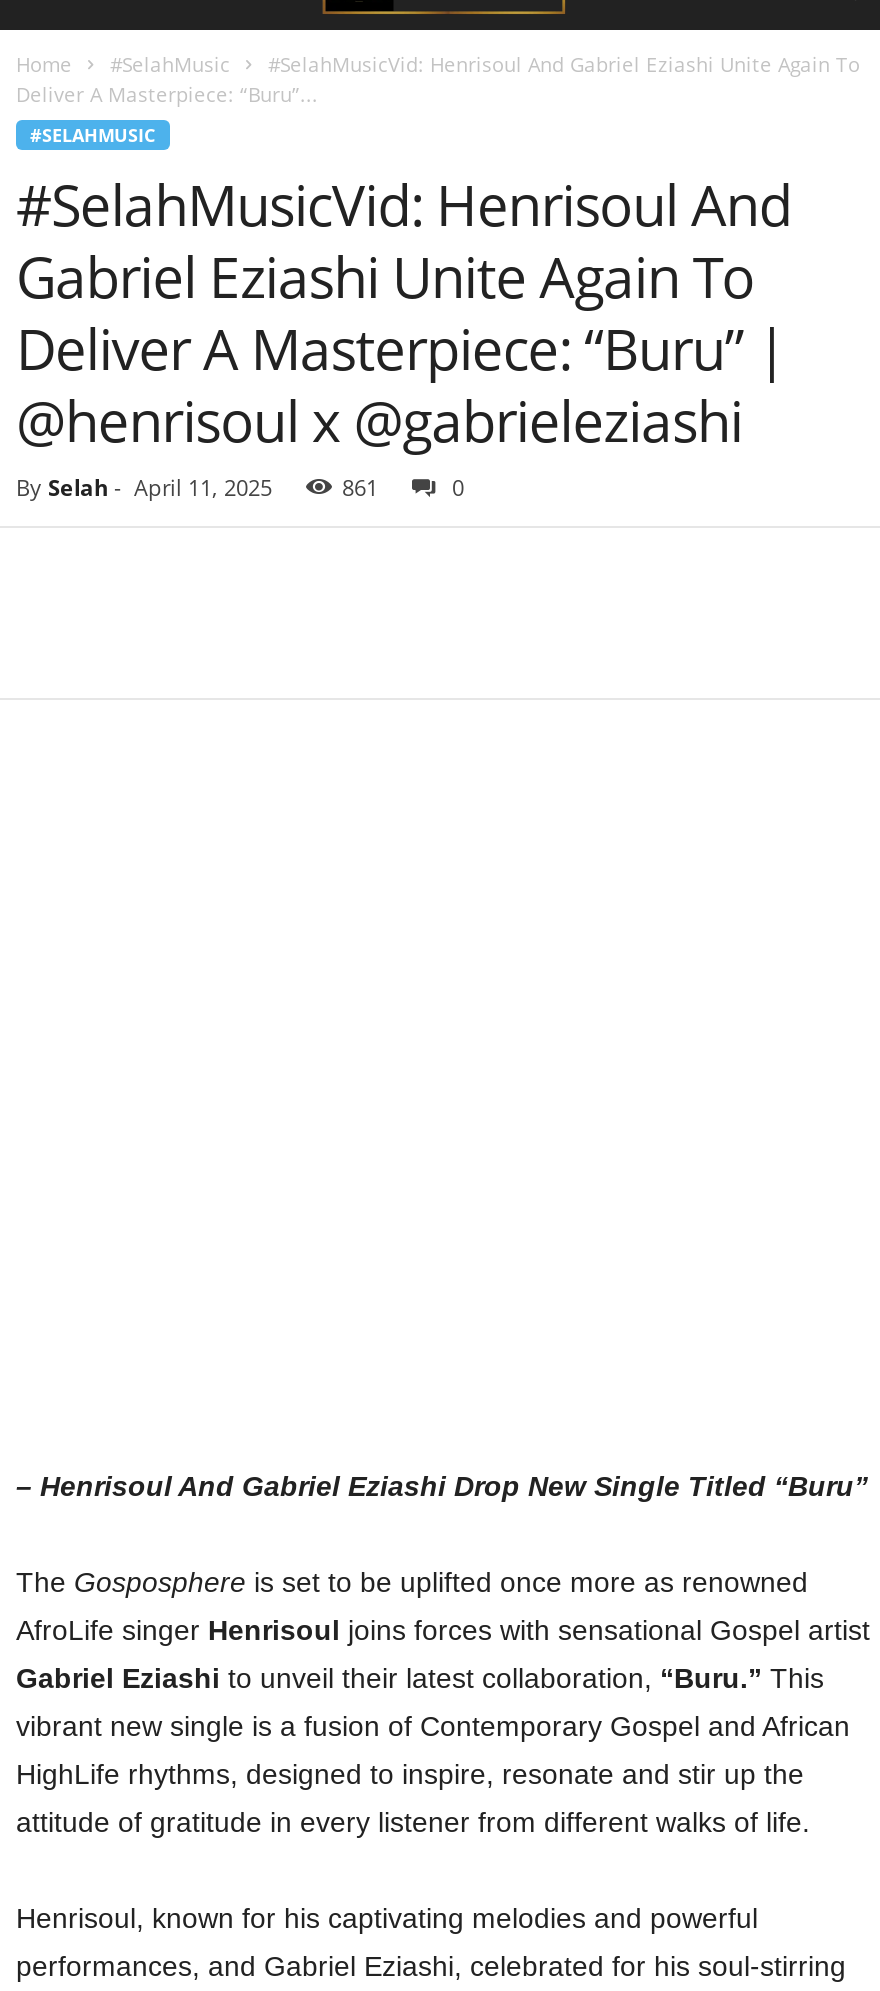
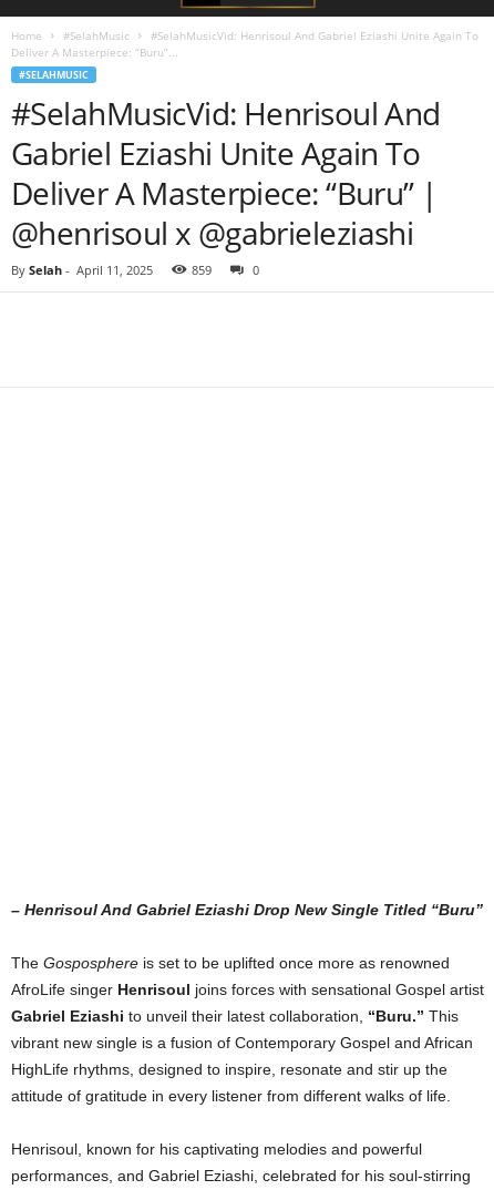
[342,472,378,502] 861 -> [192,261,212,278] 859

